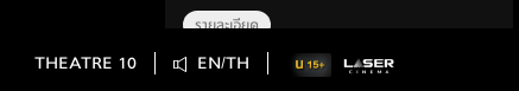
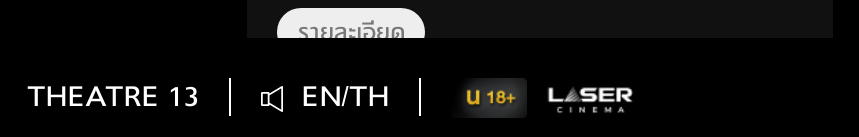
[34,51,137,76] THEATRE 10 -> [27,75,199,117] THEATRE 13

